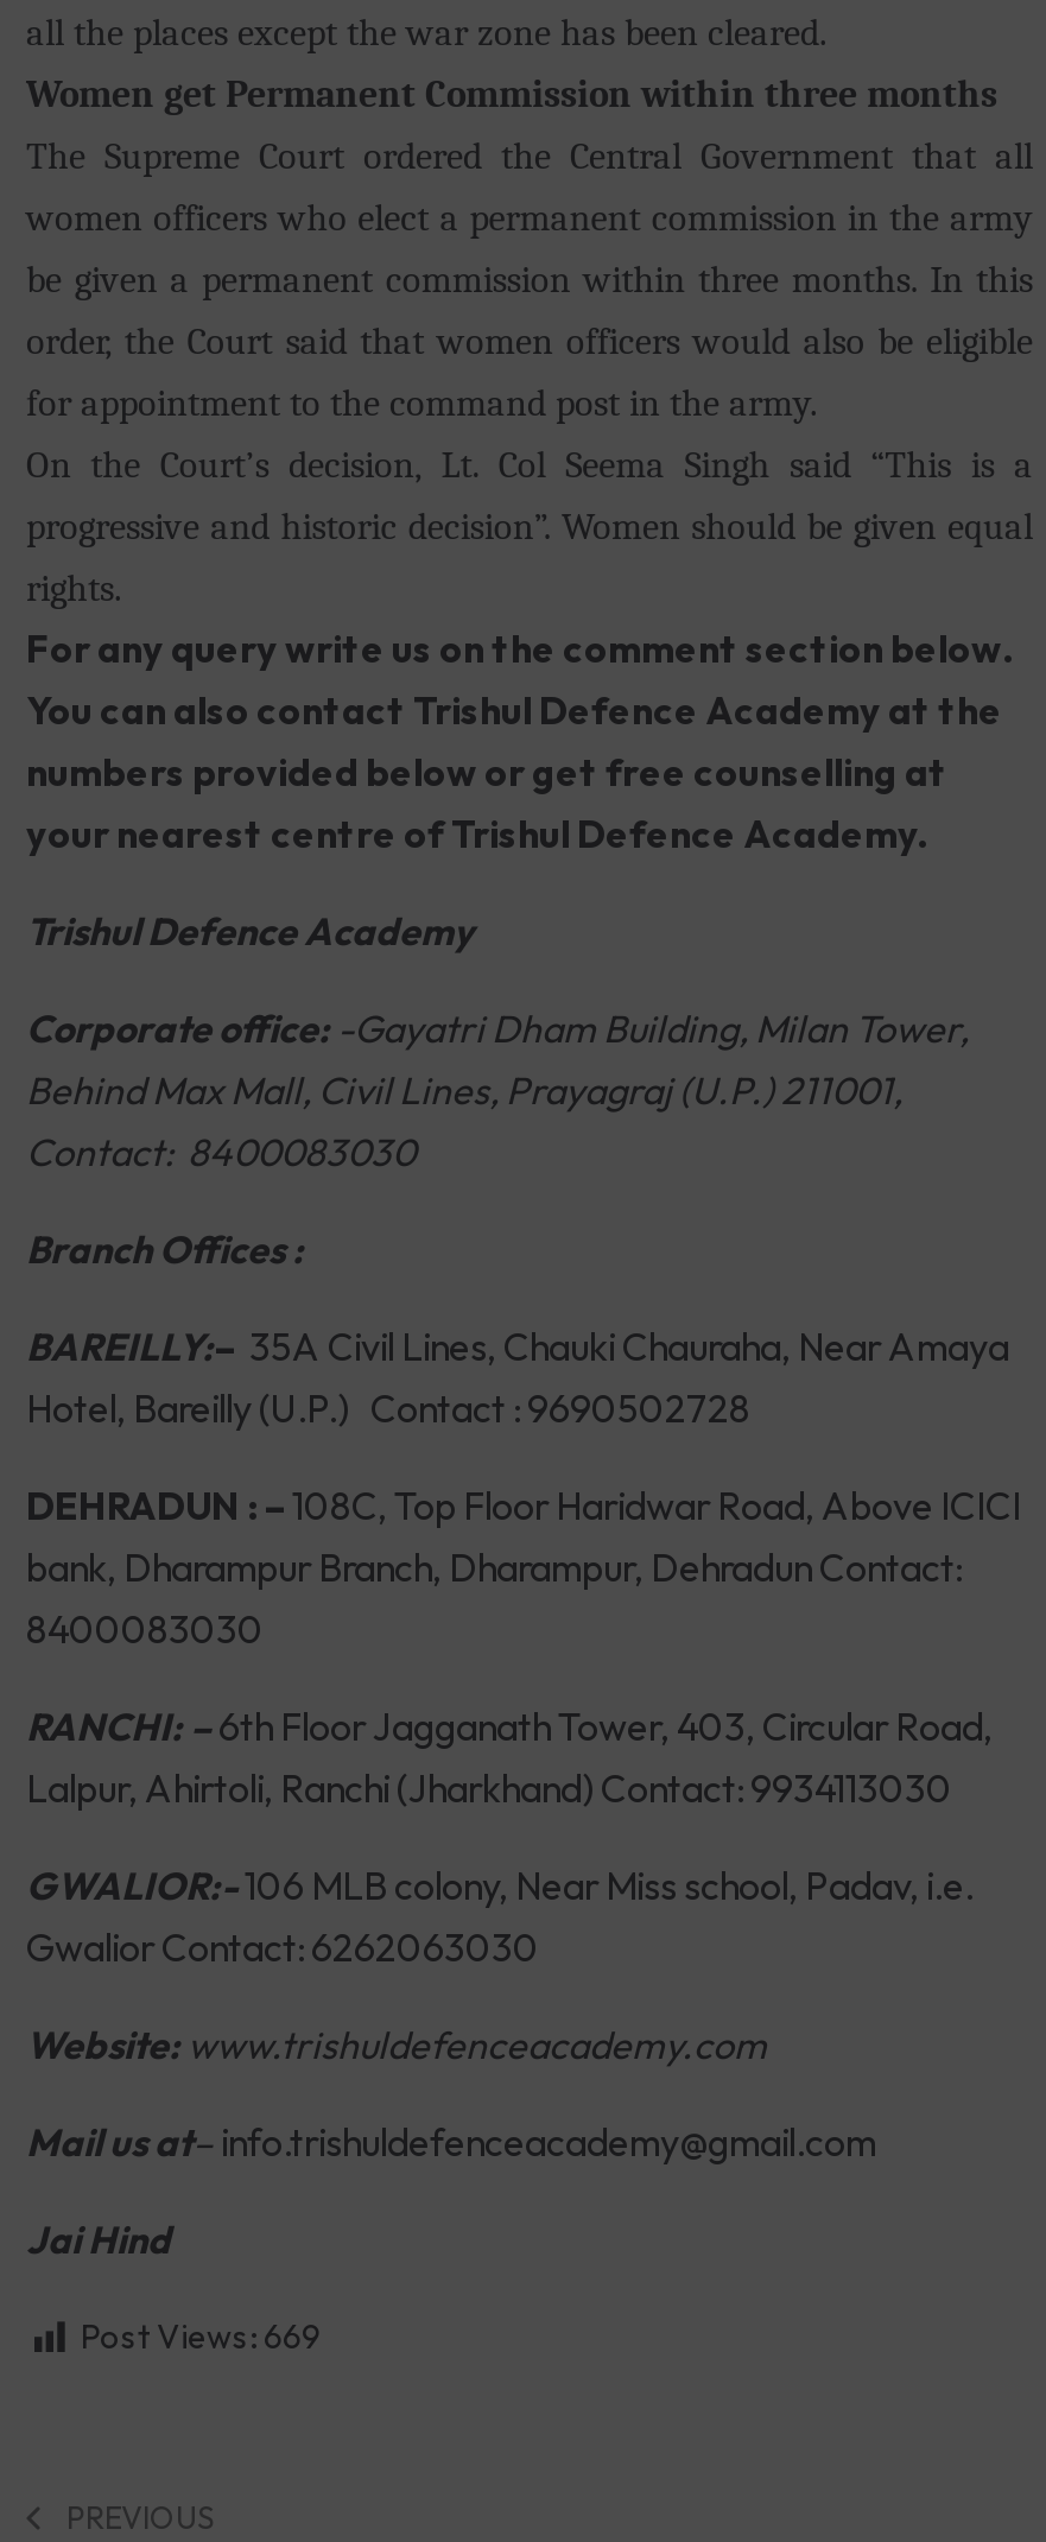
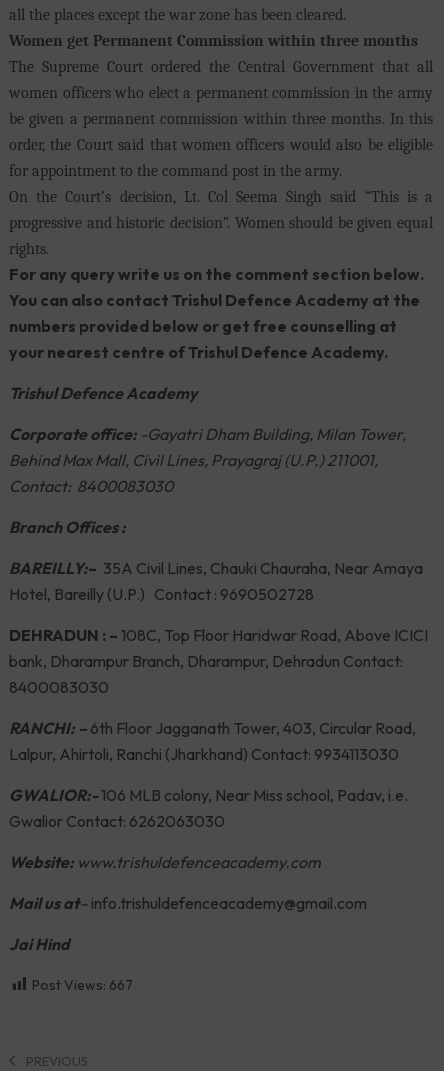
[81,2315,321,2358] Post Views: 669 -> [32,975,133,993] Post Views: 667

